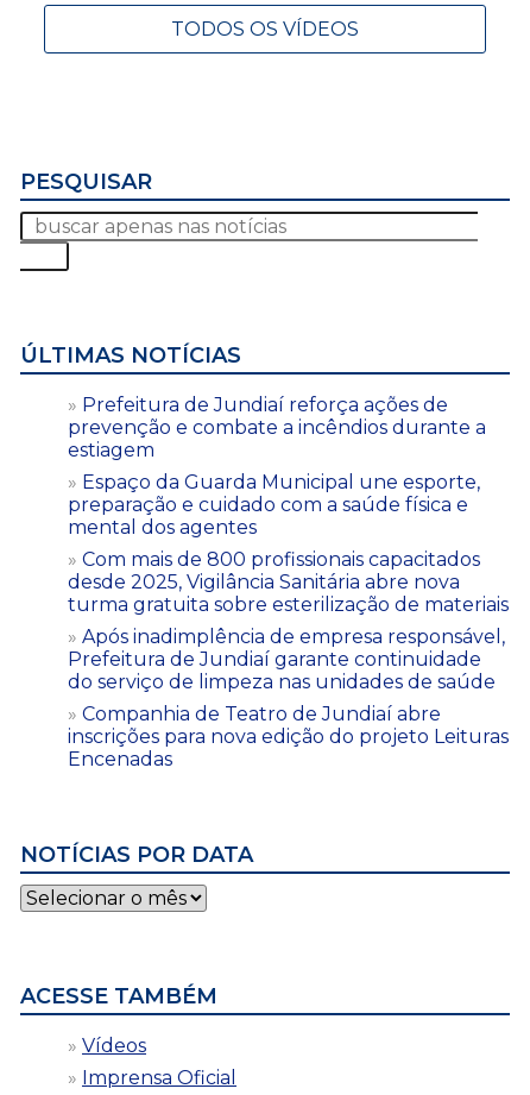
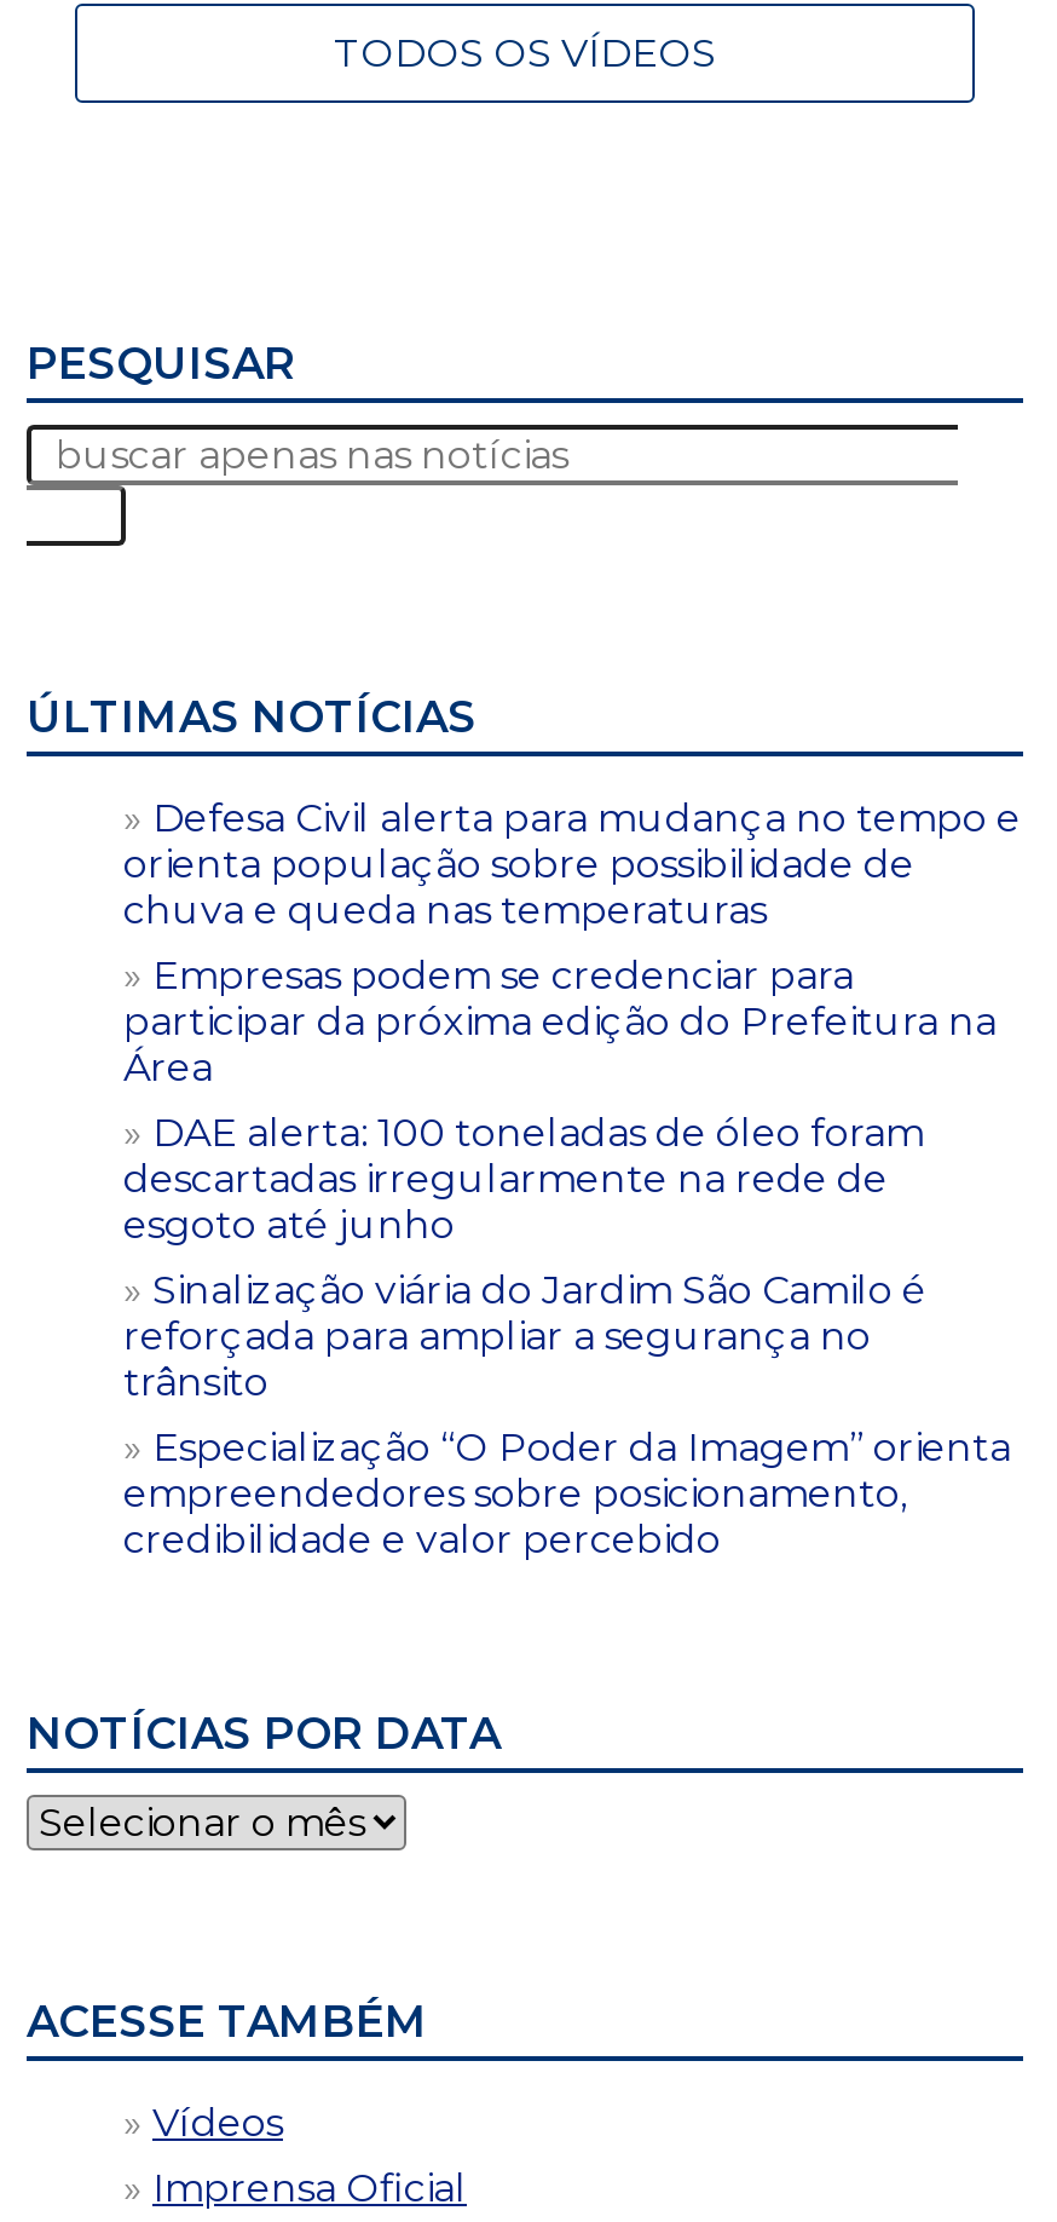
[68,394,509,770] Prefeitura de Jundiaí reforça ações de | prevenção e combate a incêndios durante a | estiagem | Espaço da Guarda Municipal une esporte, | preparação e cuidado com a saúde física e | mental dos agentes | Com mais de 800 profissionais capacitados | desde 2025, Vigilância Sanitária abre nova | turma gratuita sobre esterilização de materiais | Após inadimplência de empresa responsável, | Prefeitura de Jundiaí garante continuidade | do serviço de limpeza nas unidades de saúde | Companhia de Teatro de Jundiaí abre | inscrições para nova edição do projeto Leituras | Encenadas -> [123,795,1021,1562] Defesa Civil alerta para mudança no tempo e | orienta população sobre possibilidade de | chuva e queda nas temperaturas | Empresas podem se credenciar para | participar da próxima edição do Prefeitura na | Área | DAE alerta: 100 toneladas de óleo foram | descartadas irregularmente na rede de | esgoto até junho | Sinalização viária do Jardim São Camilo é | reforçada para ampliar a segurança no | trânsito | Especialização “O Poder da Imagem” orienta | empreendedores sobre posicionamento, | credibilidade e valor percebido

